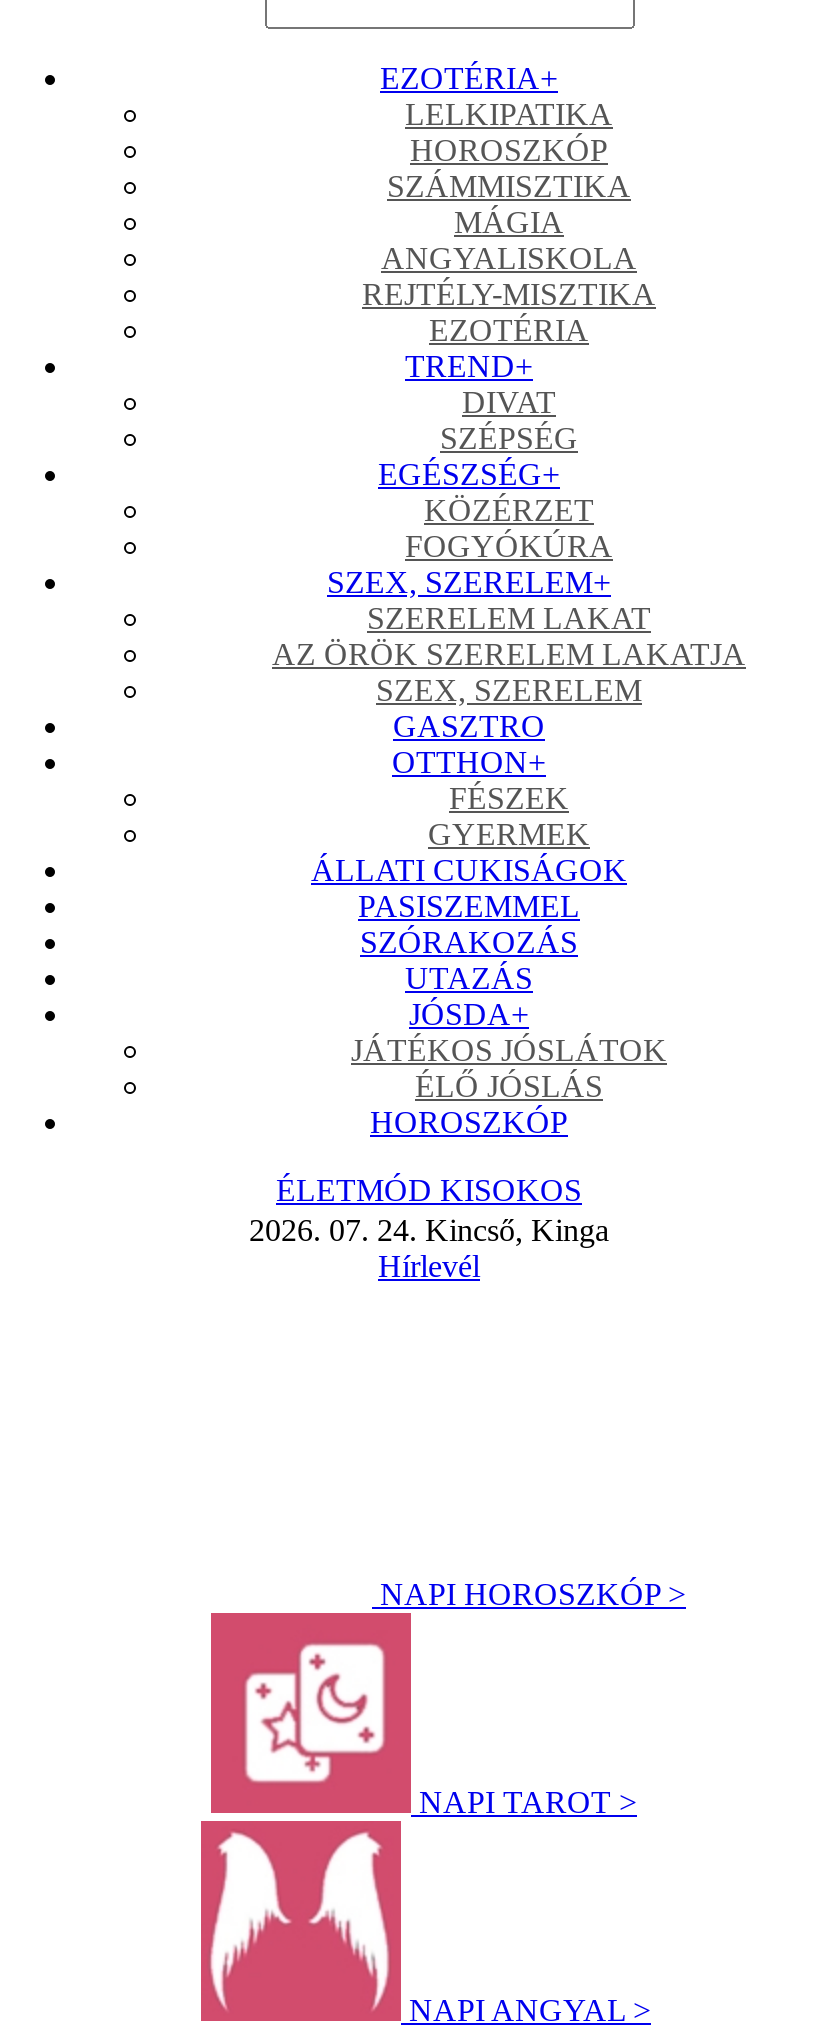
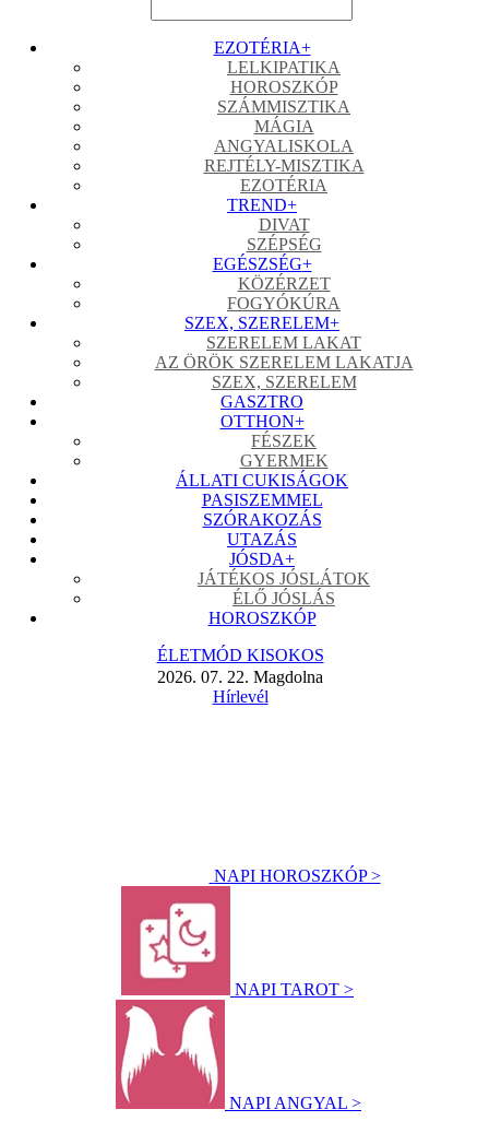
[249,1213,609,1247] 2026. 07. 24. Kincső, Kinga -> [157,668,323,686] 2026. 07. 22. Magdolna

